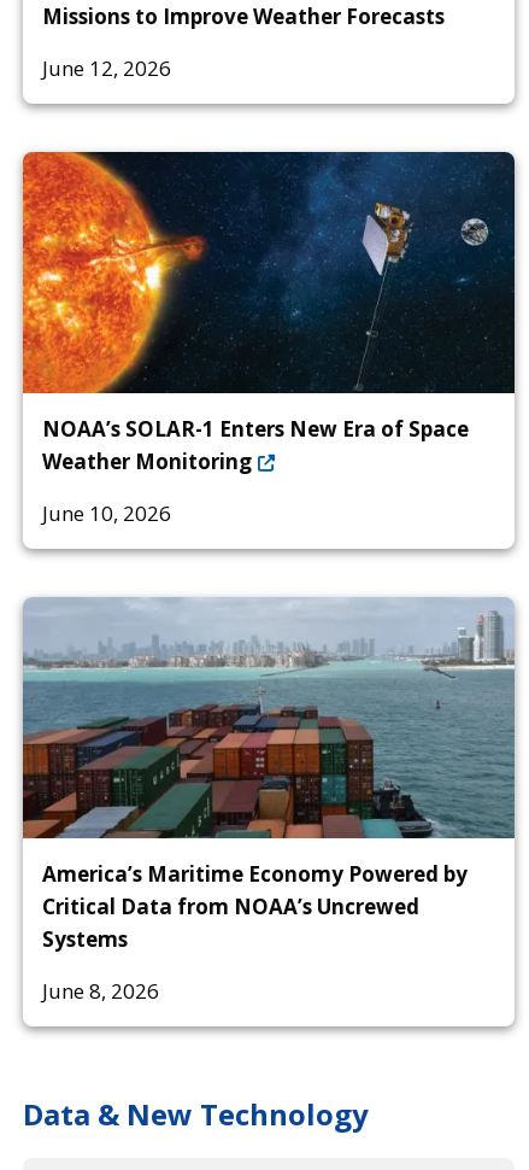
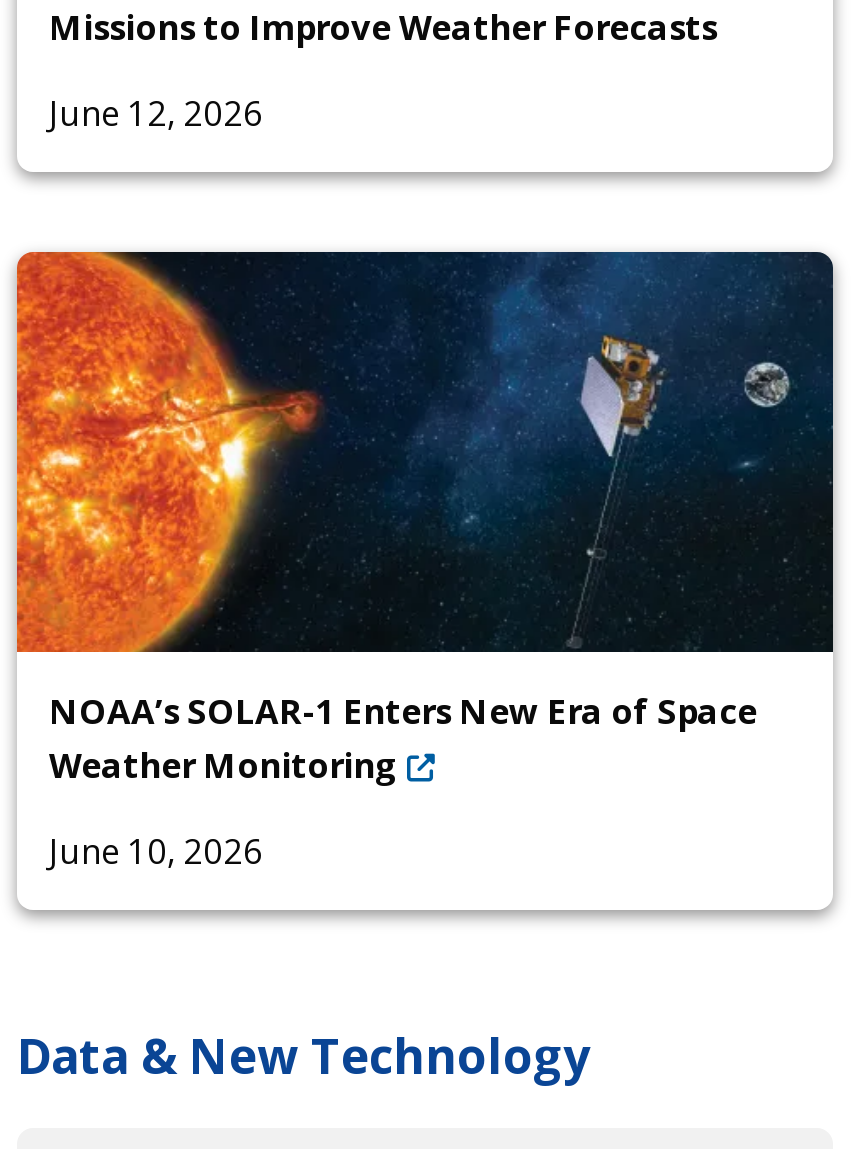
[19,596,518,1005] [image] | America’s Maritime Economy Powered by | Critical Data from NOAA’s Uncrewed | Systems | June 8, 2026 -> none

